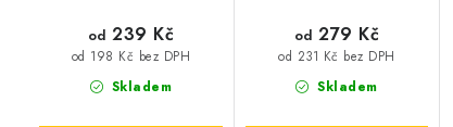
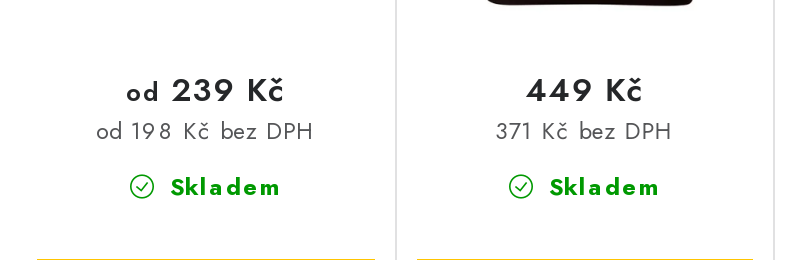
[294,22,379,47] od 279 Kč -> [525,67,643,113] 449 Kč
[278,48,395,66] od 231 Kč bez DPH -> [495,114,673,146] 371 Kč bez DPH

